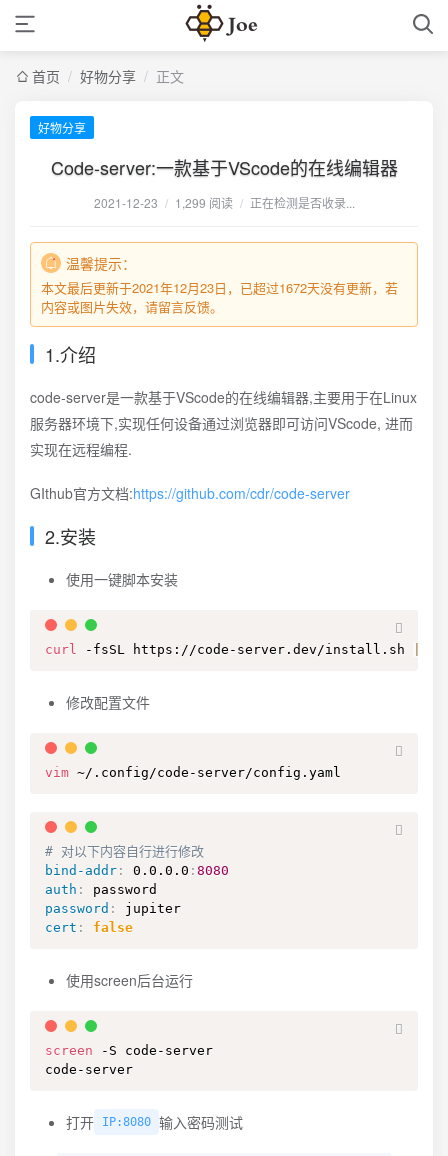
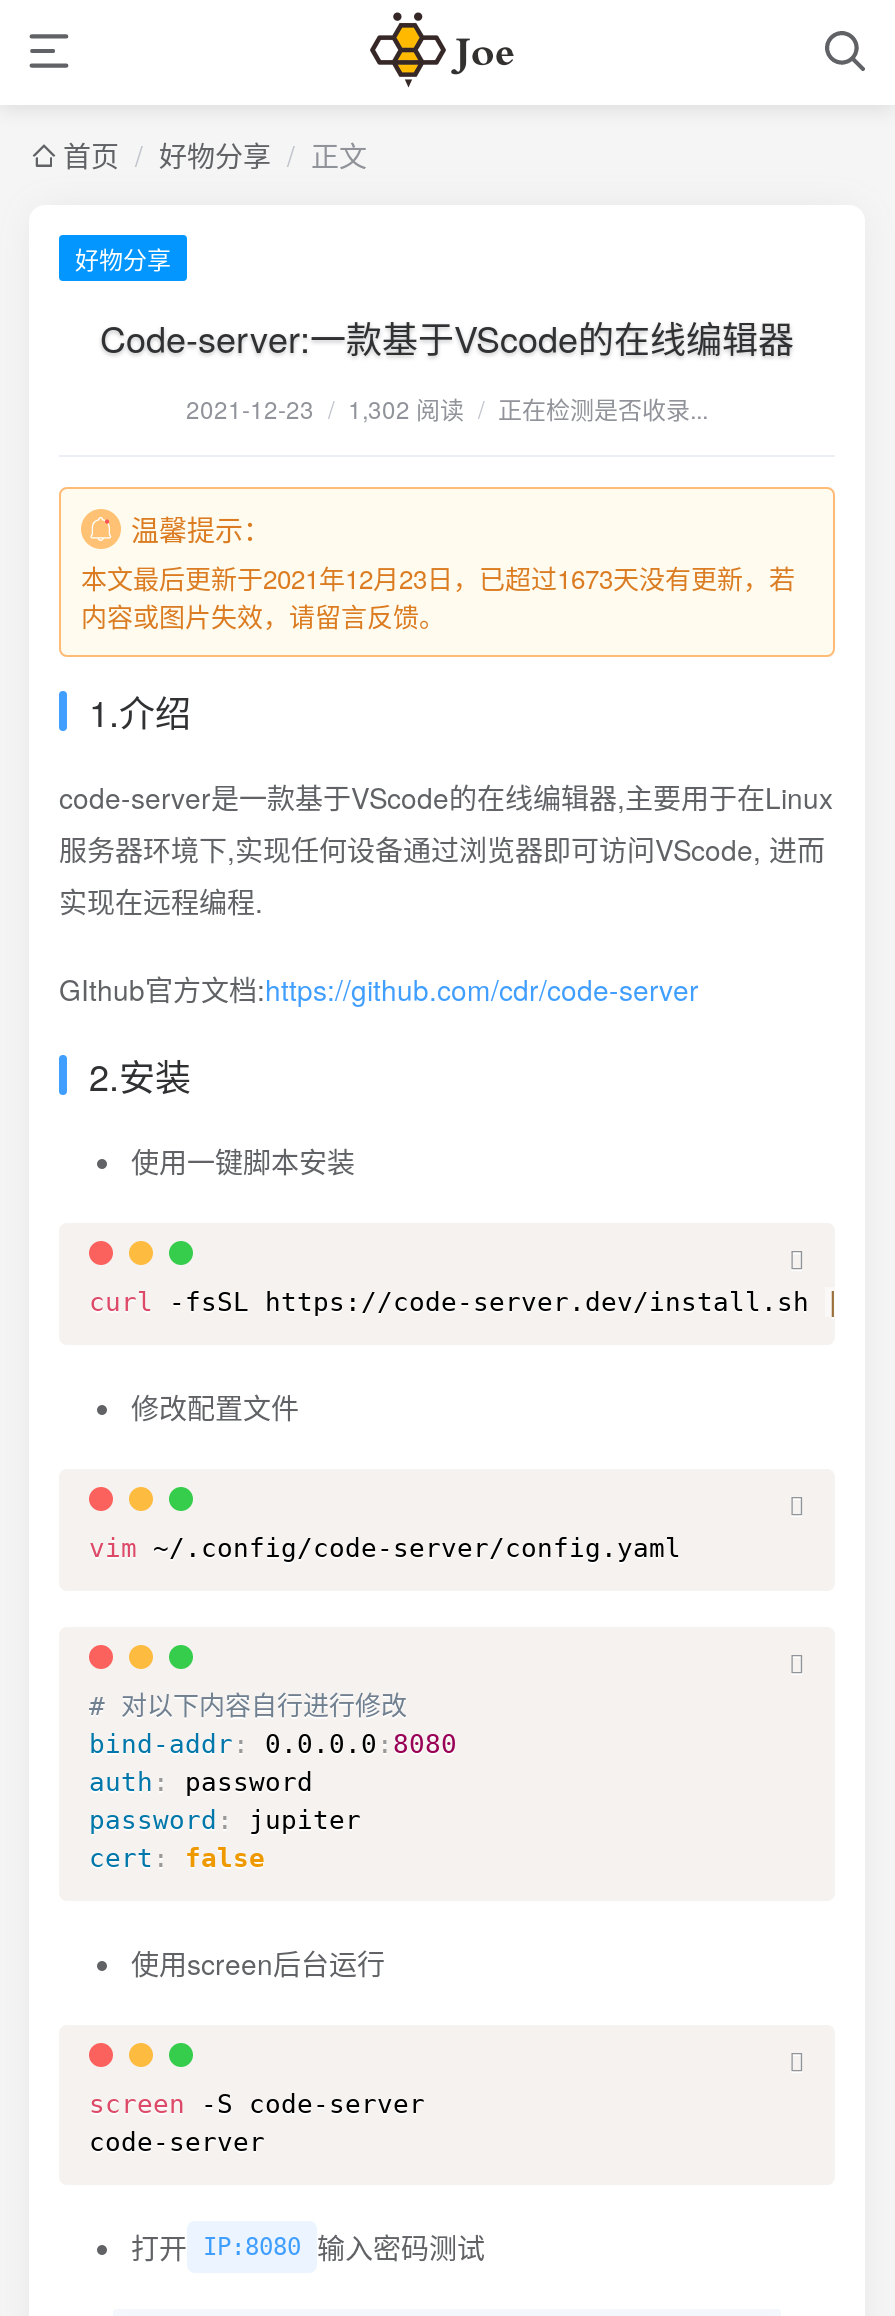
[93,194,354,211] 2021-12-23 / 1,299 阅读 / 正在检测是否收录... -> [186,391,708,425] 2021-12-23 / 1,302 阅读 / 正在检测是否收录...
[41,278,398,297] 本文最后更新于2021年12月23日，已超过1672天没有更新，若 -> [81,559,795,597] 本文最后更新于2021年12月23日，已超过1673天没有更新，若

